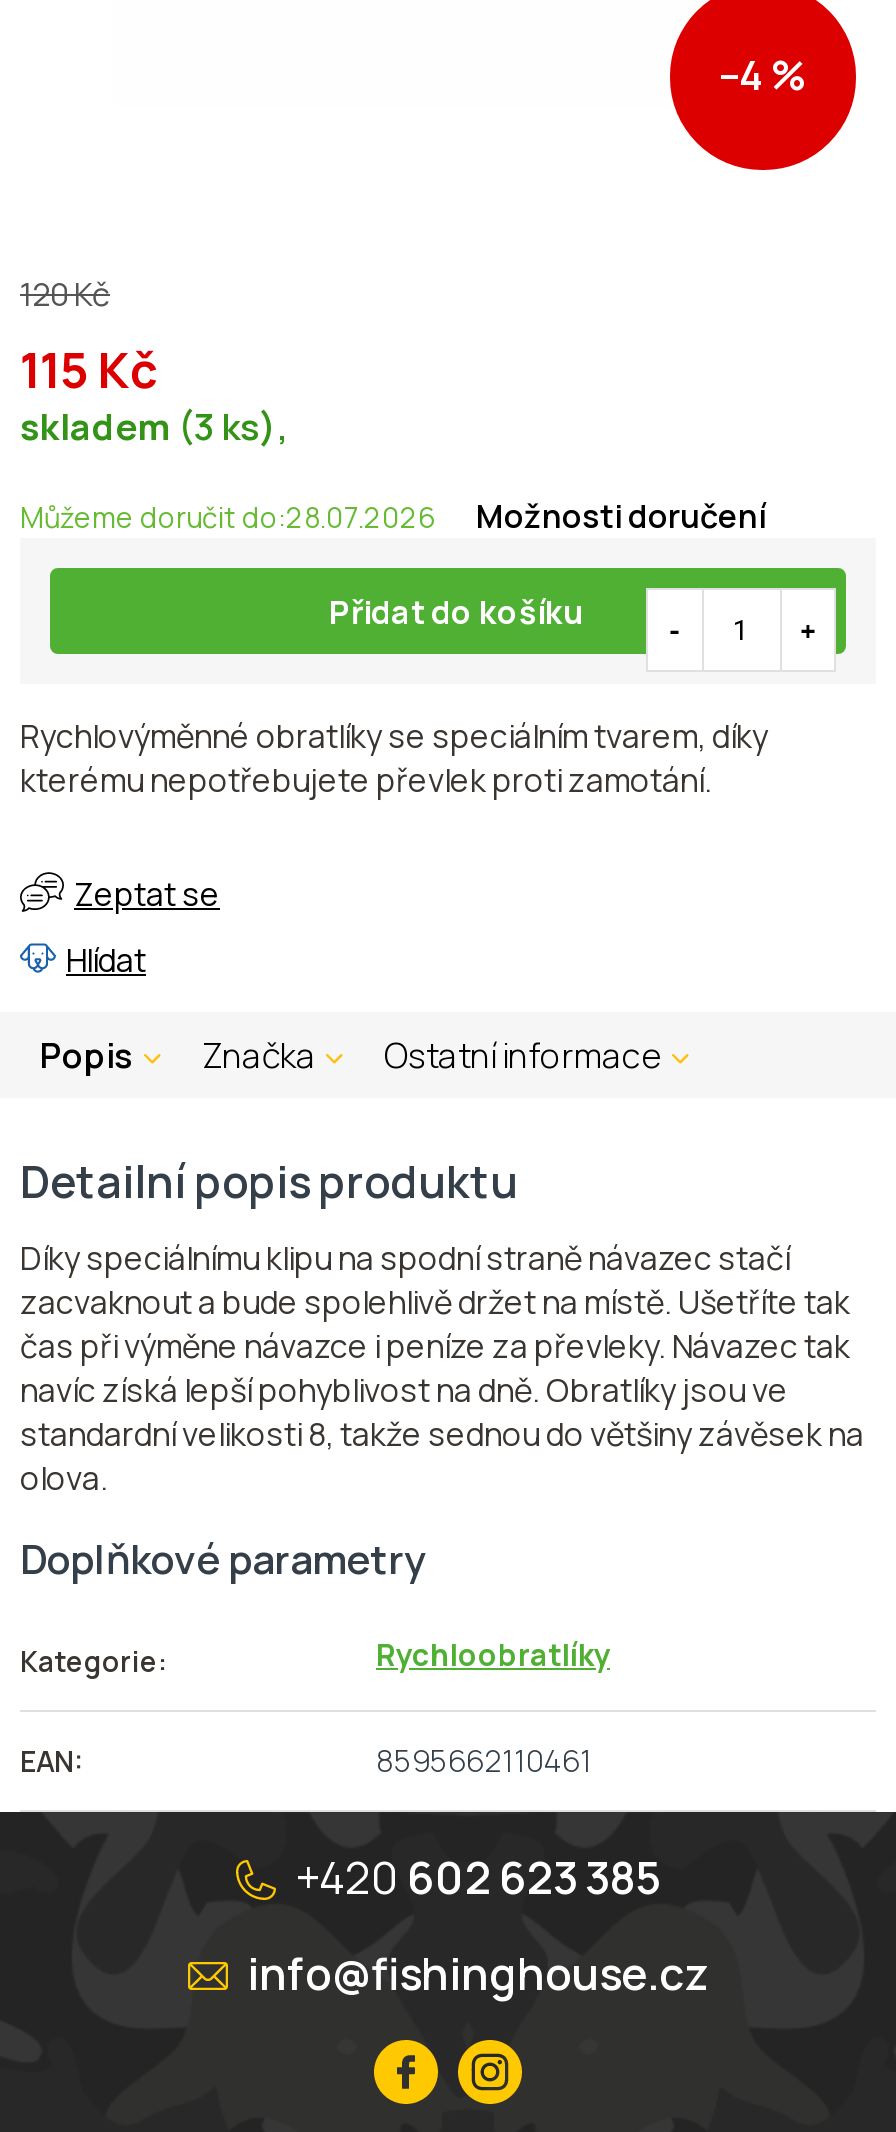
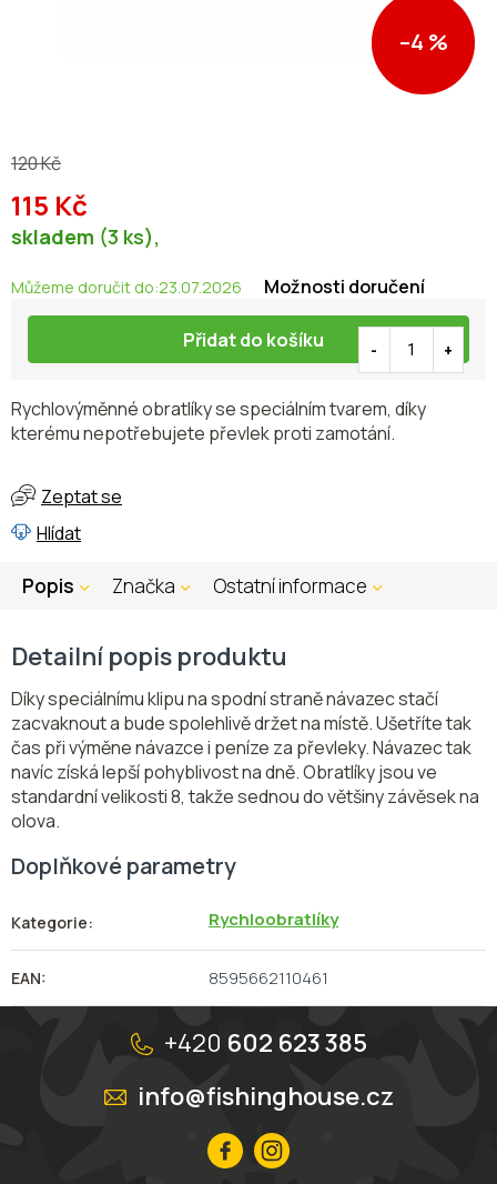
[20,497,436,535] Můžeme doručit do:28.07.2026 -> [11,276,242,297] Můžeme doručit do:23.07.2026

